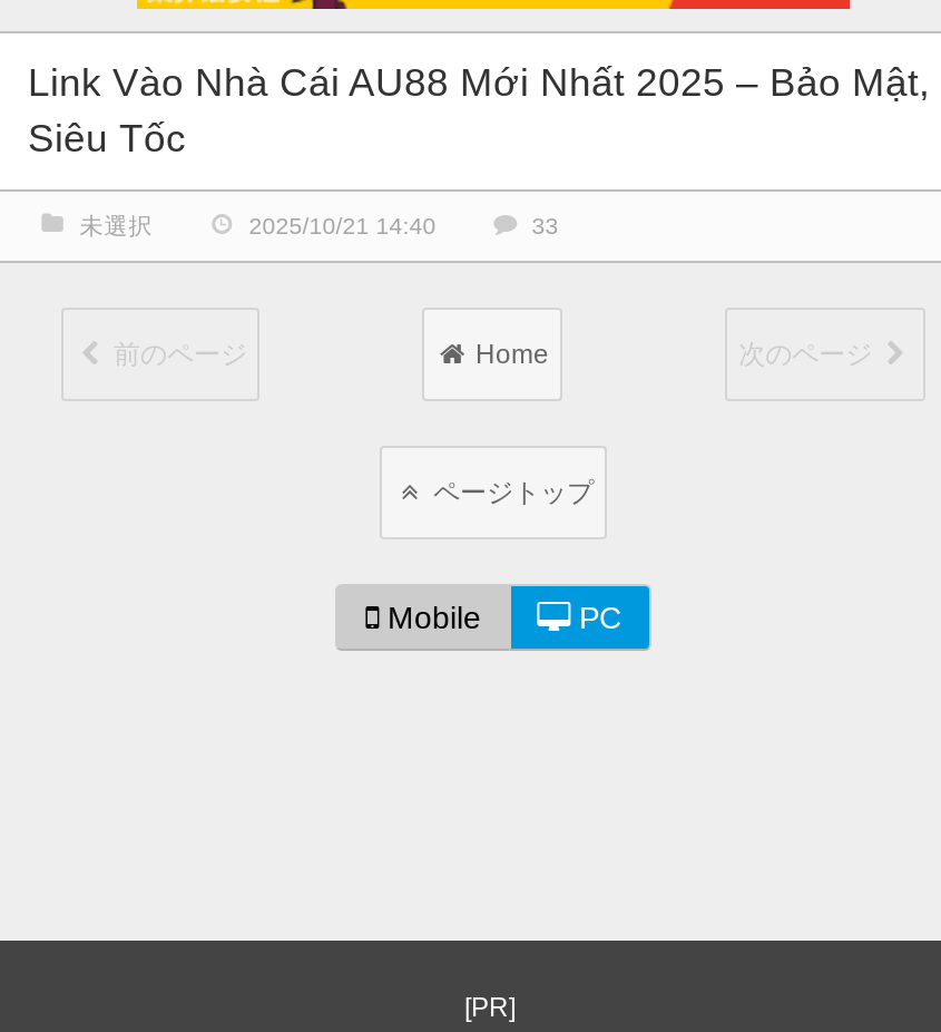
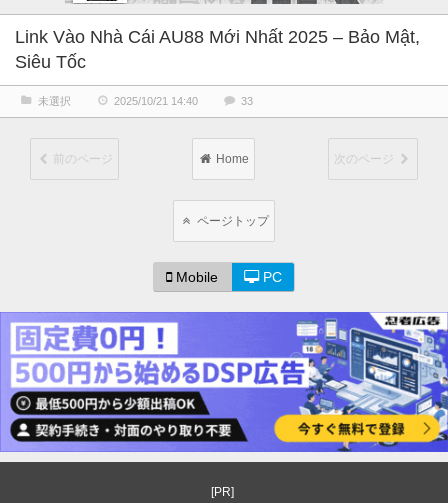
none -> [3,311,445,453] [image]

